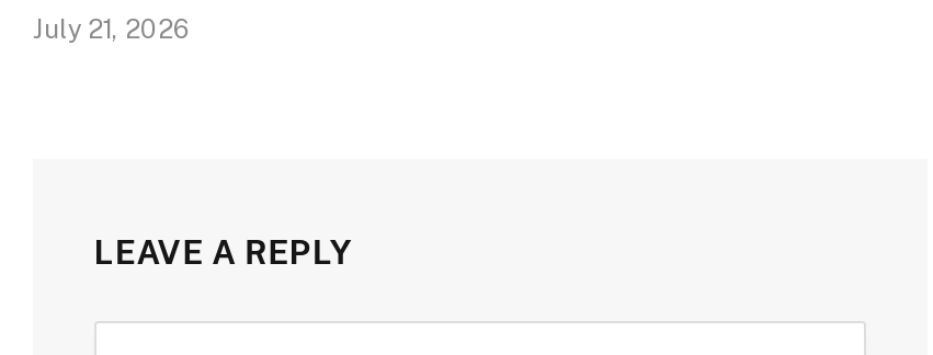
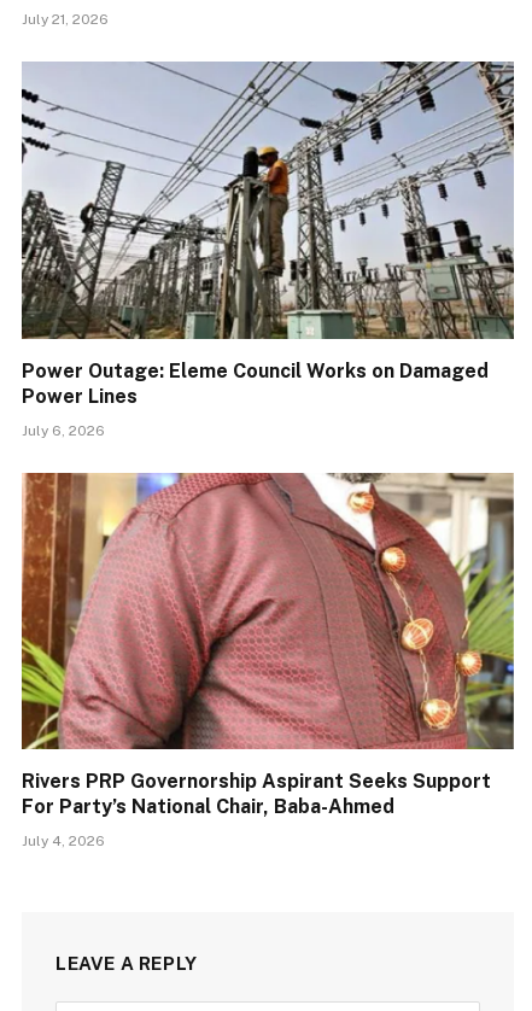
none -> [21,60,515,439] [image] | Power Outage: Eleme Council Works on Damaged | Power Lines | July 6, 2026
none -> [21,472,515,850] [image] | Rivers PRP Governorship Aspirant Seeks Support | For Party’s National Chair, Baba-Ahmed | July 4, 2026

